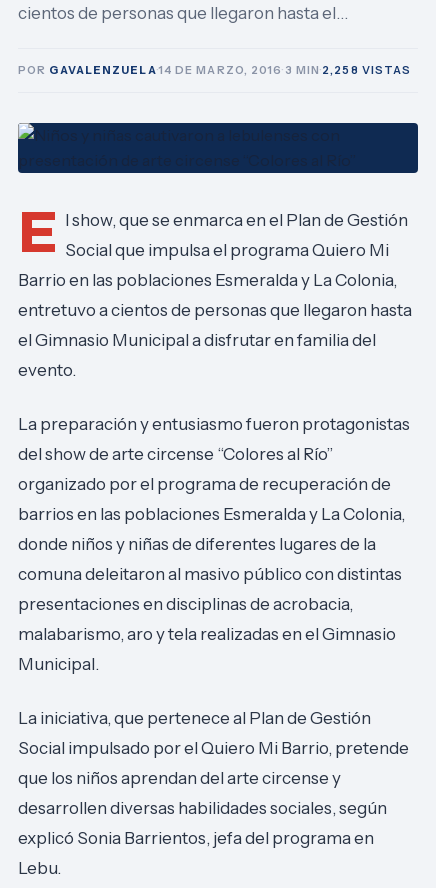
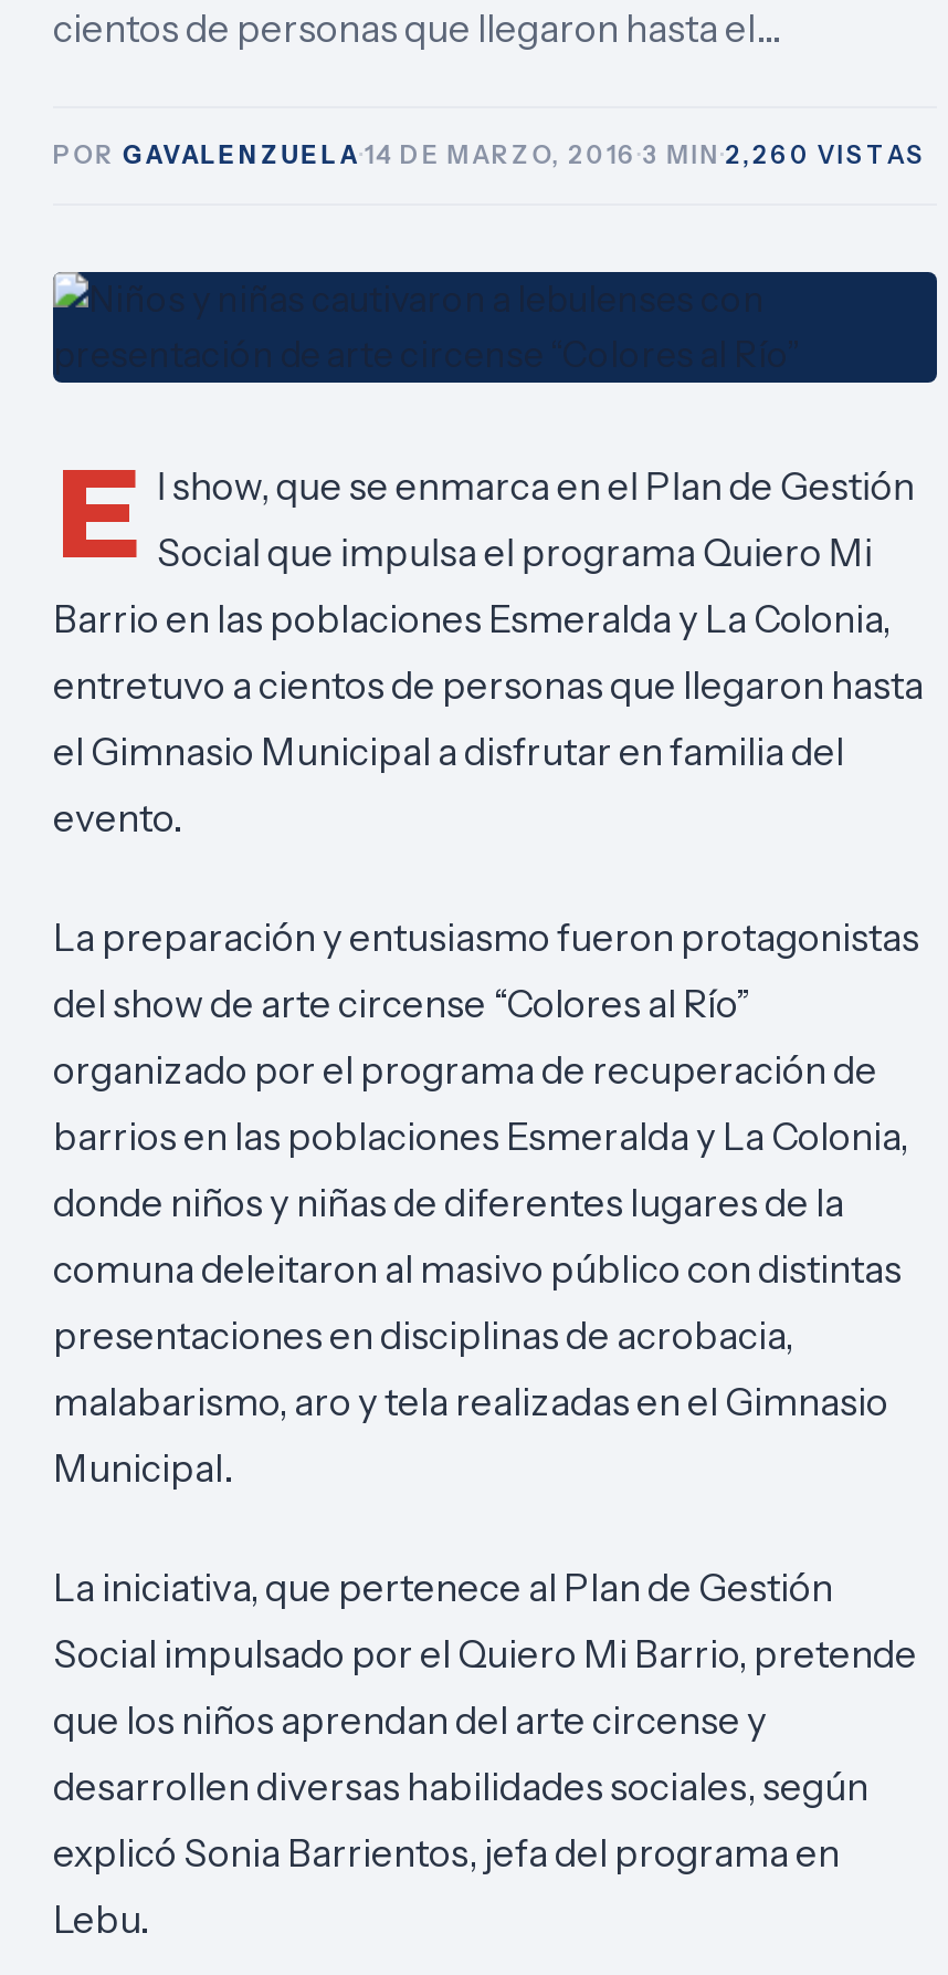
[18,63,411,77] POR GAVALENZUELA · 14 DE MARZO, 2016 · 3 MIN · 2,258 VISTAS -> [53,139,927,170] POR GAVALENZUELA · 14 DE MARZO, 2016 · 3 MIN · 2,260 VISTAS

